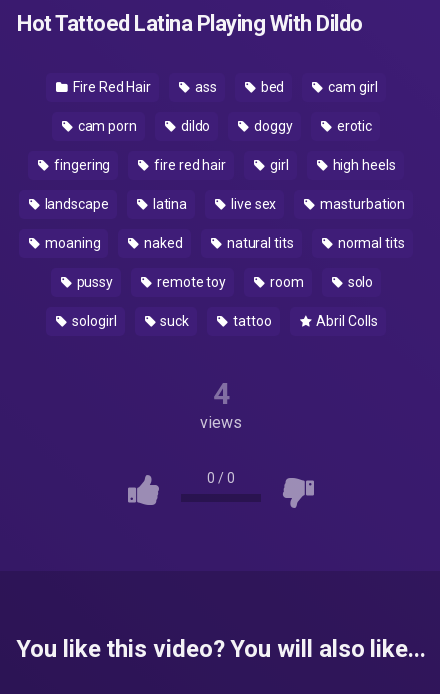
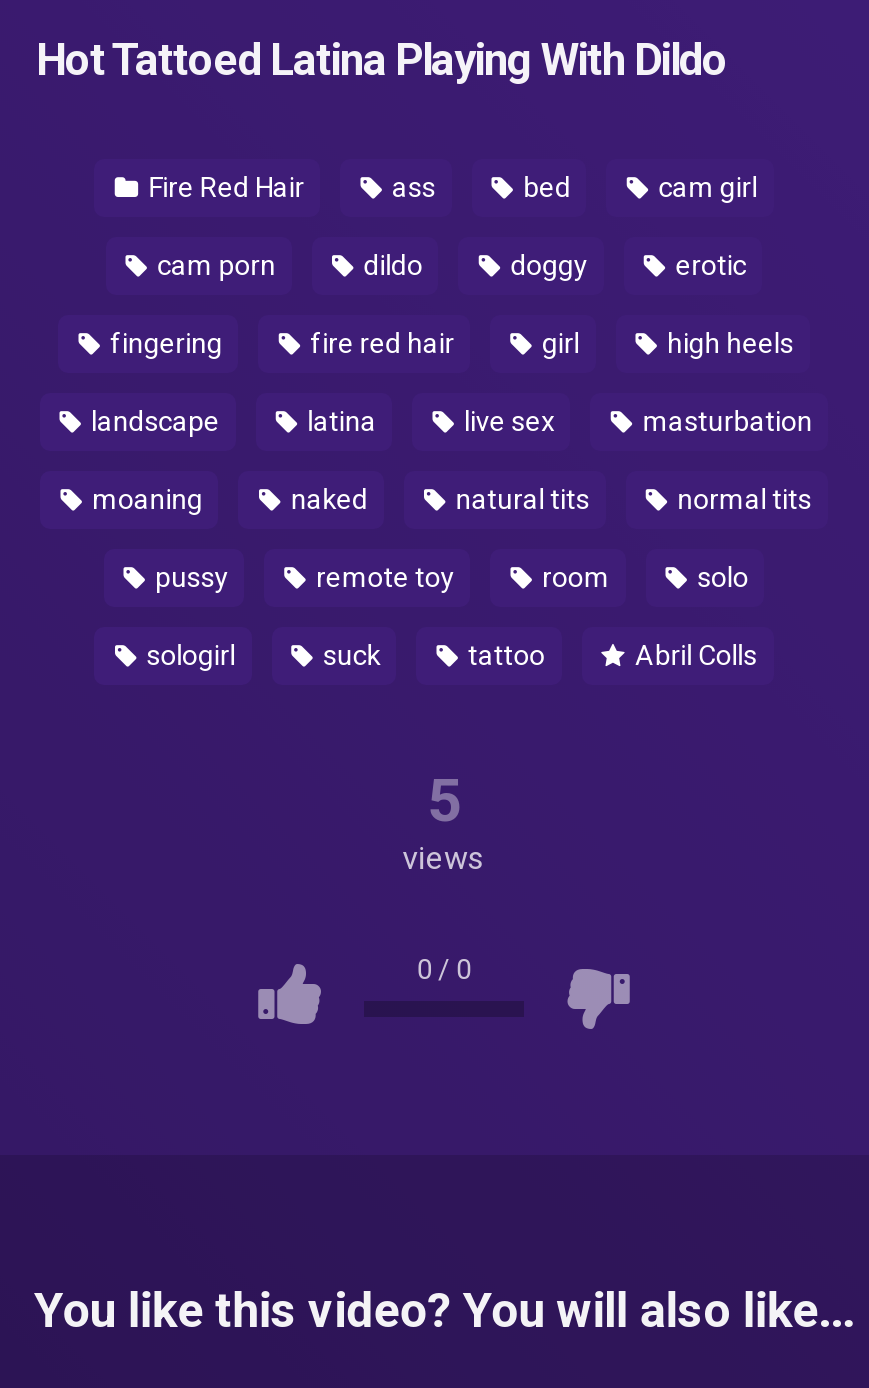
[212,376,229,411] 4 -> [427,765,461,835] 5

